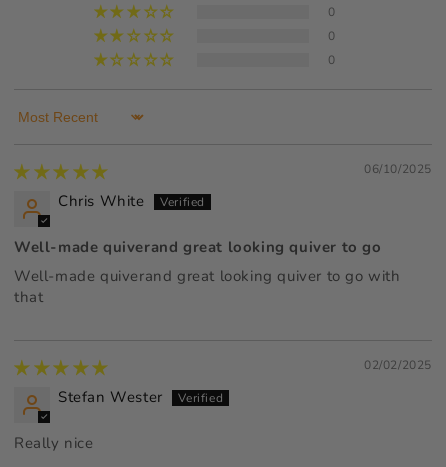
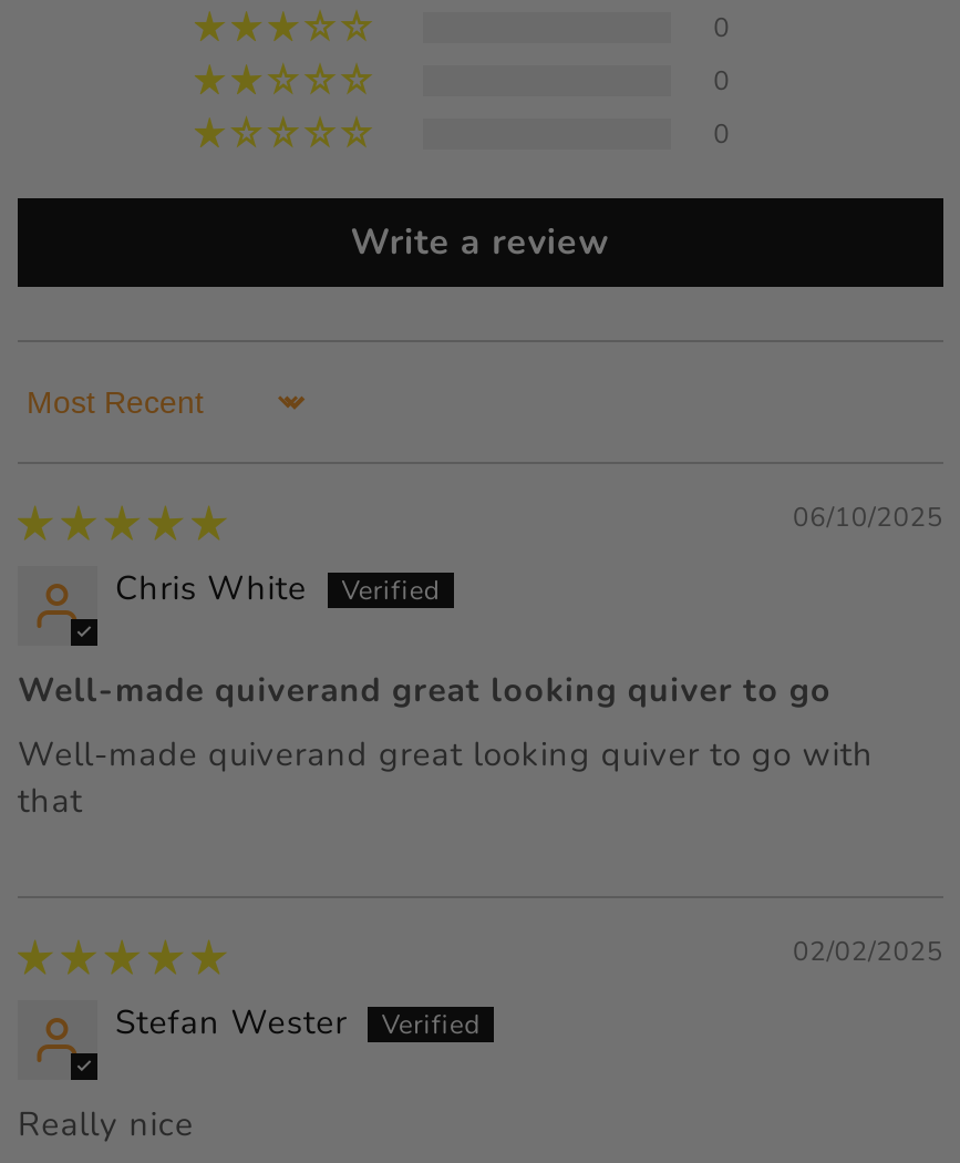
none -> [351,217,611,266] Write a review

